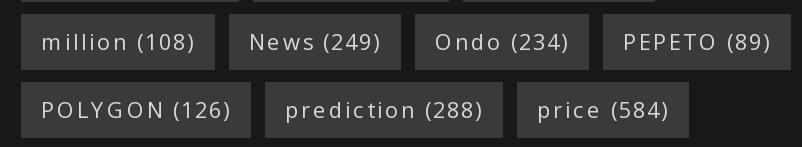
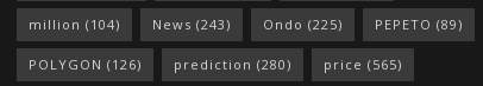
[41,25,195,55] million (108) -> [29,15,120,32] million (104)
[249,25,381,55] News (249) -> [152,15,231,32] News (243)
[435,25,569,55] Ondo (234) -> [263,15,343,32] Ondo (225)
[285,93,483,123] prediction (288) -> [174,55,291,72] prediction (280)
[537,93,669,123] price (584) -> [324,55,402,72] price (565)

